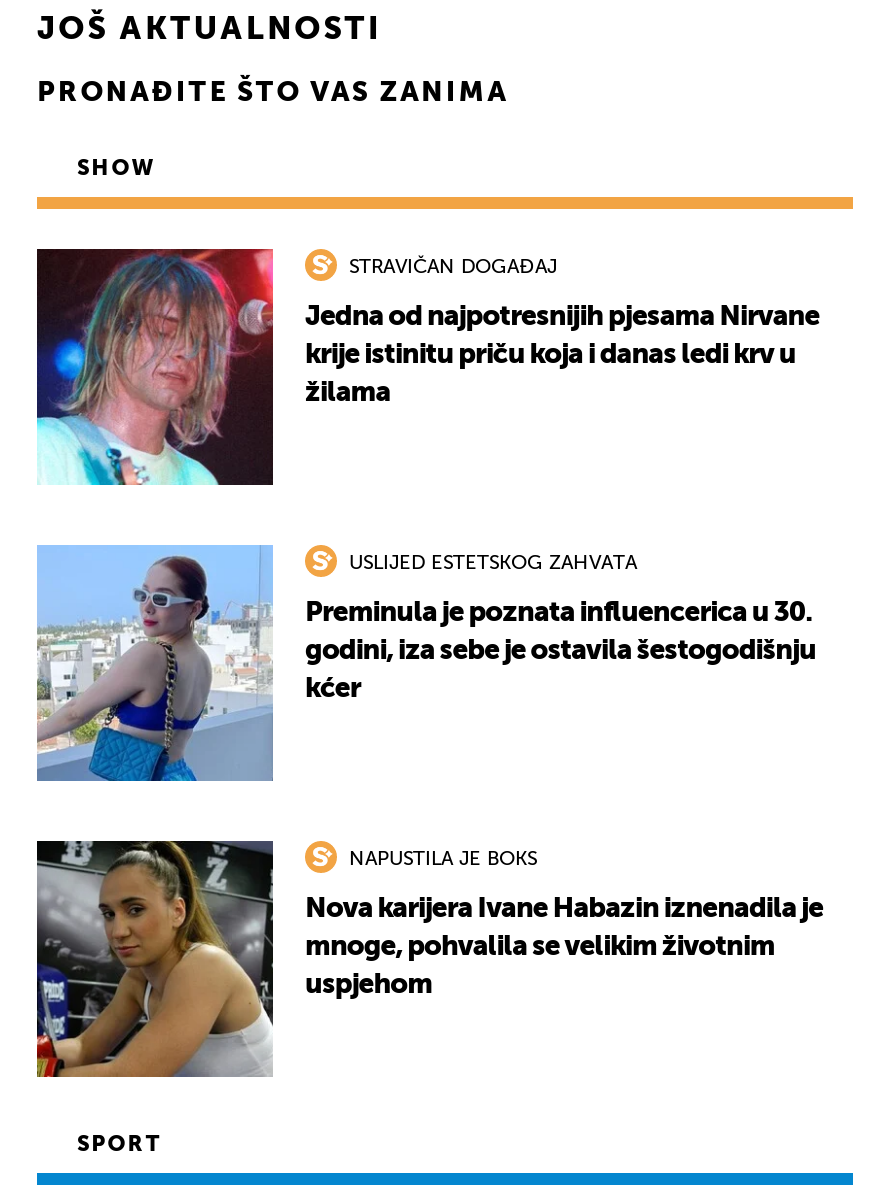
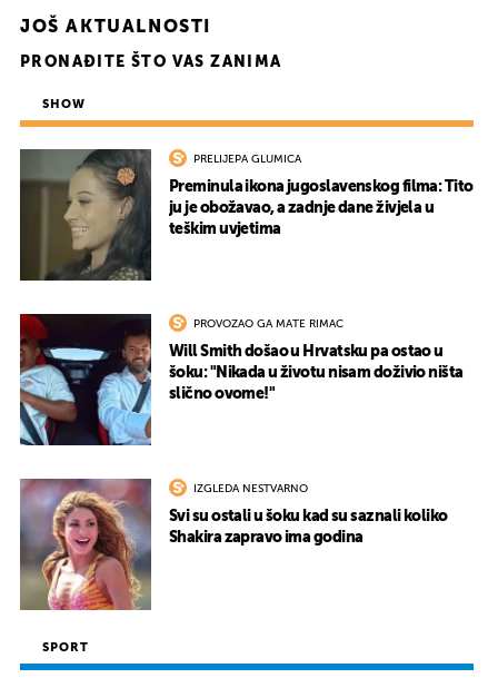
[35,247,819,487] [image] | Jedna od najpotresnijih pjesama Nirvane | krije istinitu priču koja i danas ledi krv u | žilama -> [19,148,473,282] [image] | Preminula ikona jugoslavenskog filma: Tito | ju je obožavao, a zadnje dane živjela u | teškim uvjetima
[349,257,557,277] STRAVIČAN DOGAĐAJ -> [193,154,301,165] PRELIJEPA GLUMICA
[37,545,816,783] [image] | Preminula je poznata influencerica u 30. | godini, iza sebe je ostavila šestogodišnju | kćer -> [19,313,463,446] [image] | Will Smith došao u Hrvatsku pa ostao u | šoku: "Nikada u životu nisam doživio ništa | slično ovome!"
[349,553,637,573] USLIJED ESTETSKOG ZAHVATA -> [193,319,343,330] PROVOZAO GA MATE RIMAC
[35,839,823,1079] [image] | Nova karijera Ivane Habazin iznenadila je | mnoge, pohvalila se velikim životnim | uspjehom -> [19,478,447,611] [image] | Svi su ostali u šoku kad su saznali koliko | Shakira zapravo ima godina
[349,849,537,869] NAPUSTILA JE BOKS -> [193,483,308,495] IZGLEDA NESTVARNO

